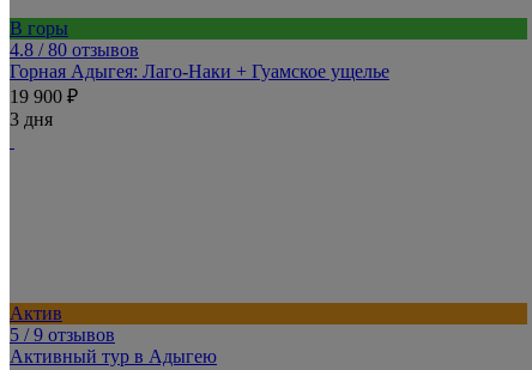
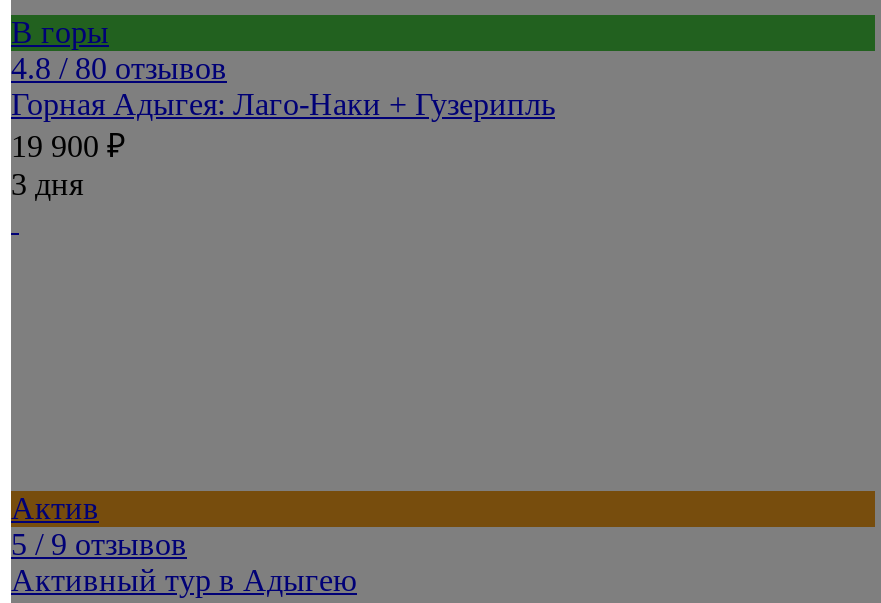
[10,61,389,82] Горная Адыгея: Лаго-Наки + Гуамское ущелье -> [11,87,555,121] Горная Адыгея: Лаго-Наки + Гузерипль

